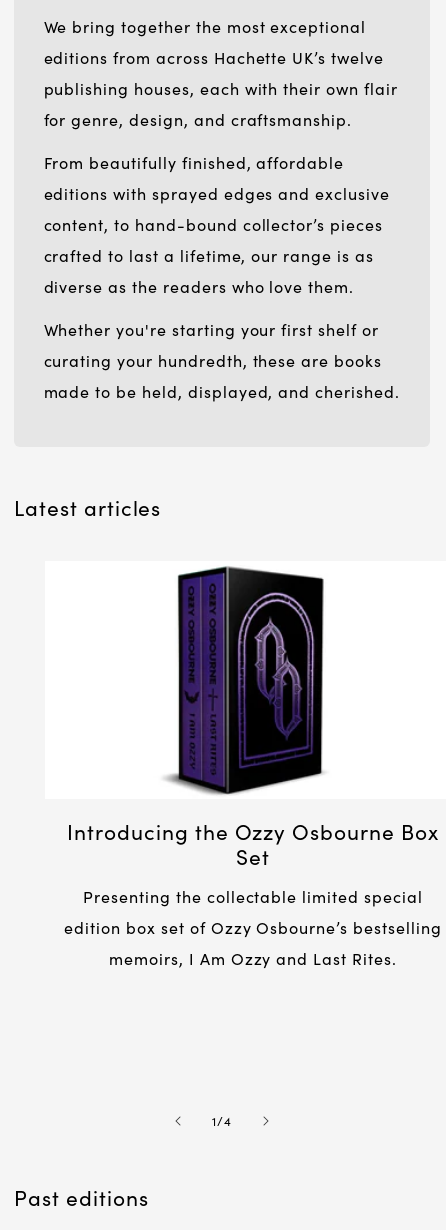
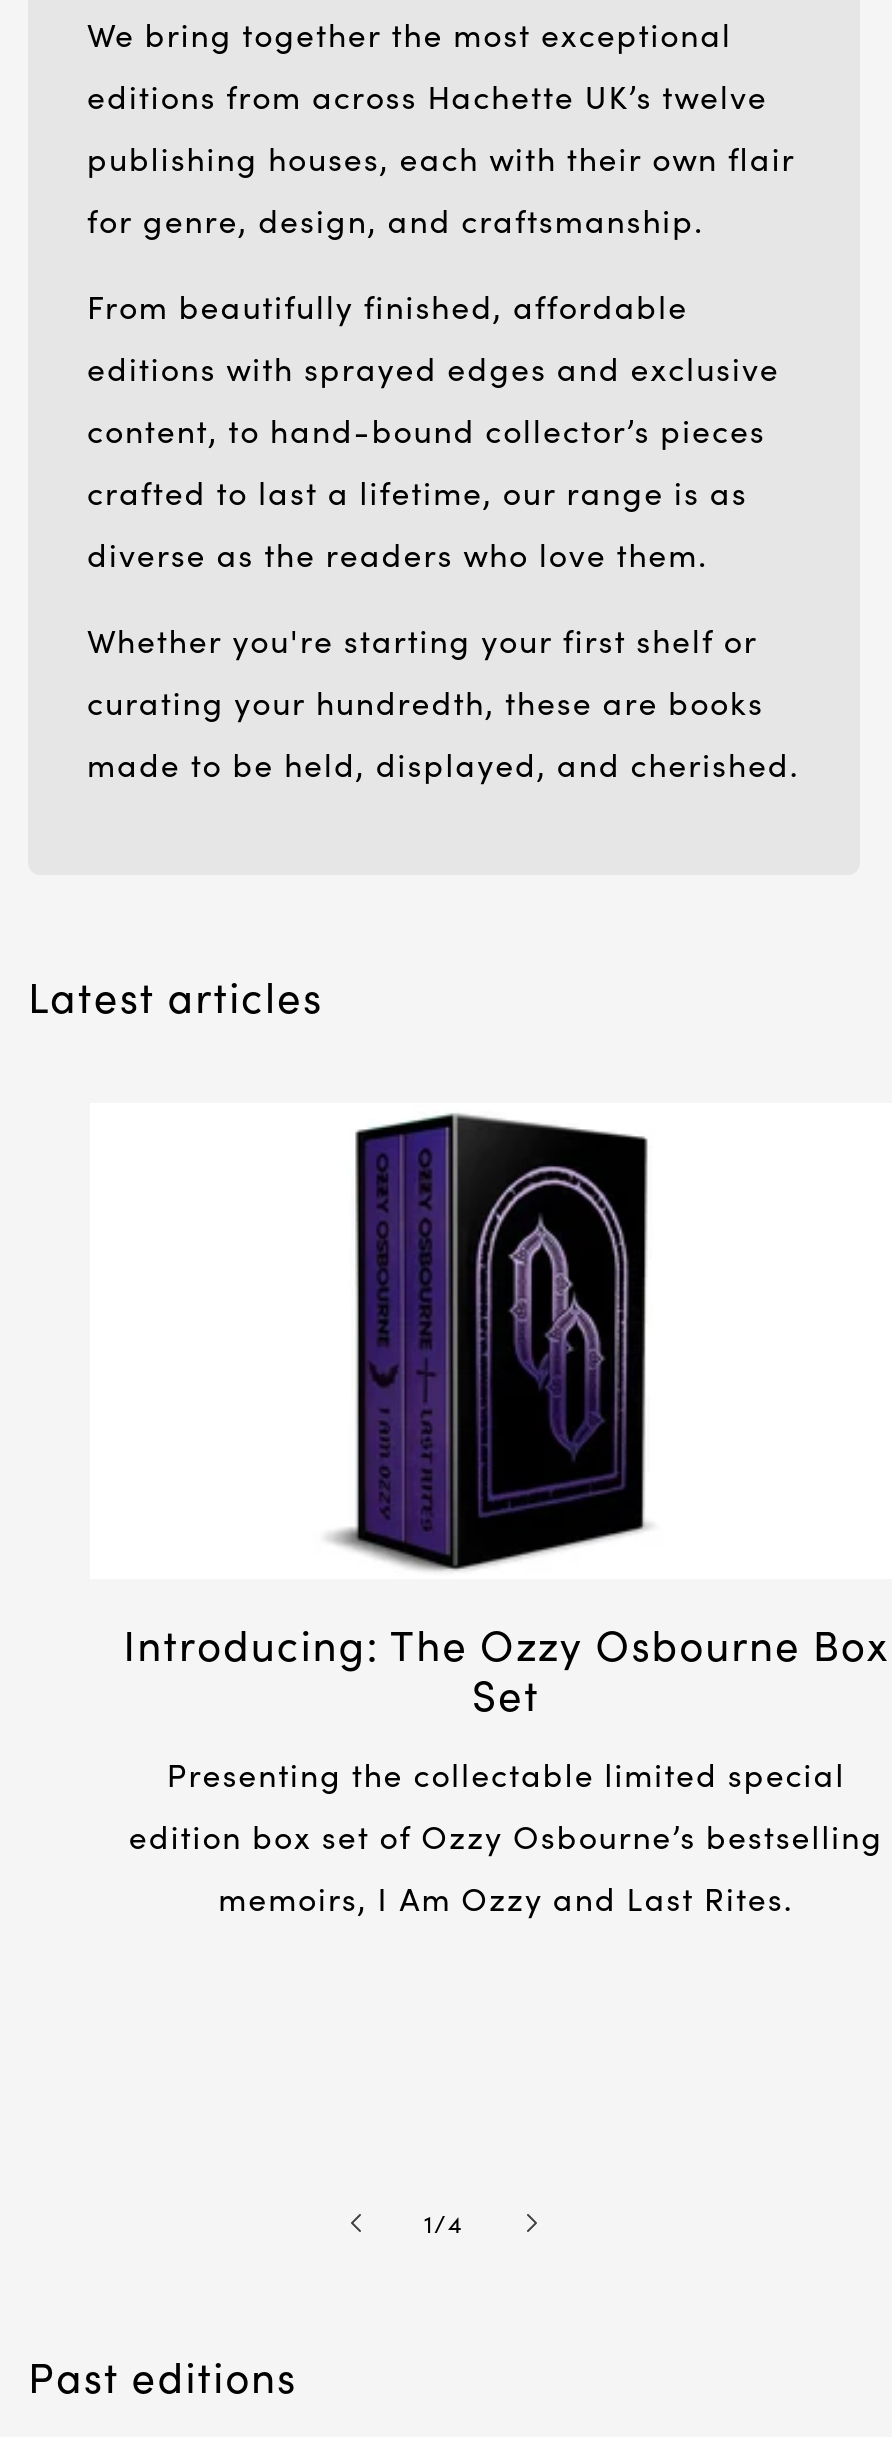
[67,816,439,846] Introducing the Ozzy Osbourne Box -> [123,1613,889,1673] Introducing: The Ozzy Osbourne Box

